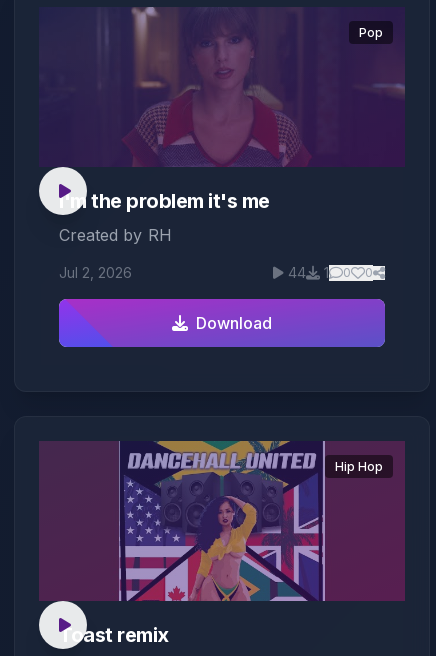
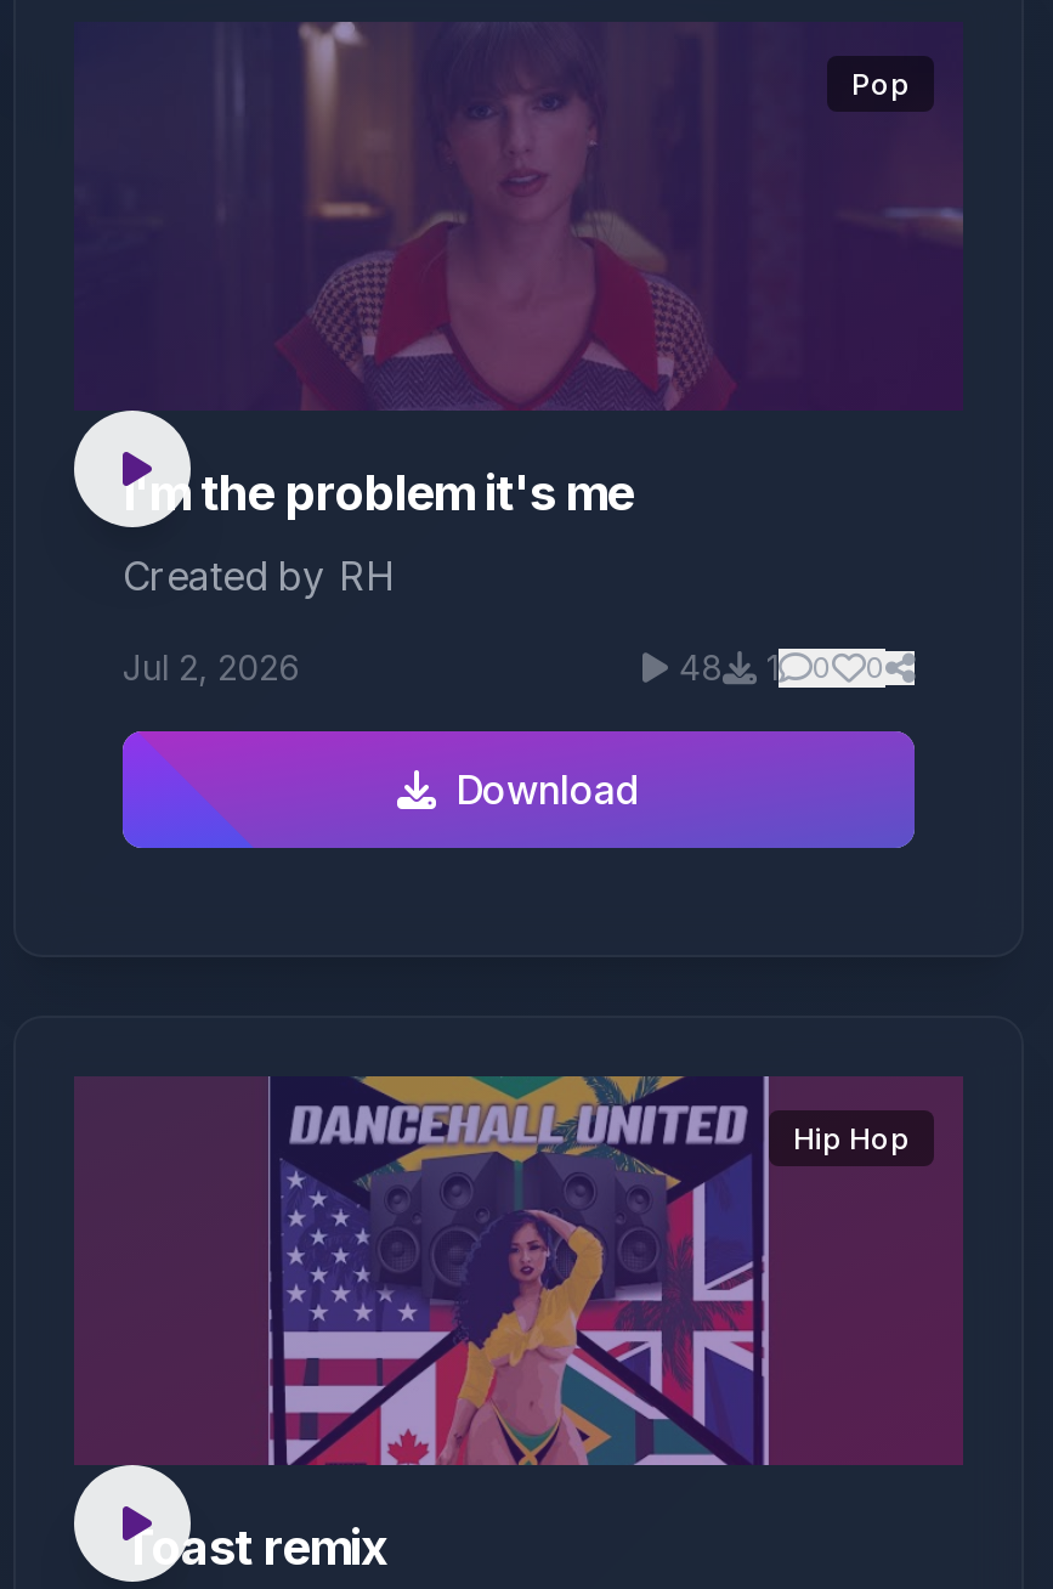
[288,264,306,281] 44 -> [679,646,723,688] 48

